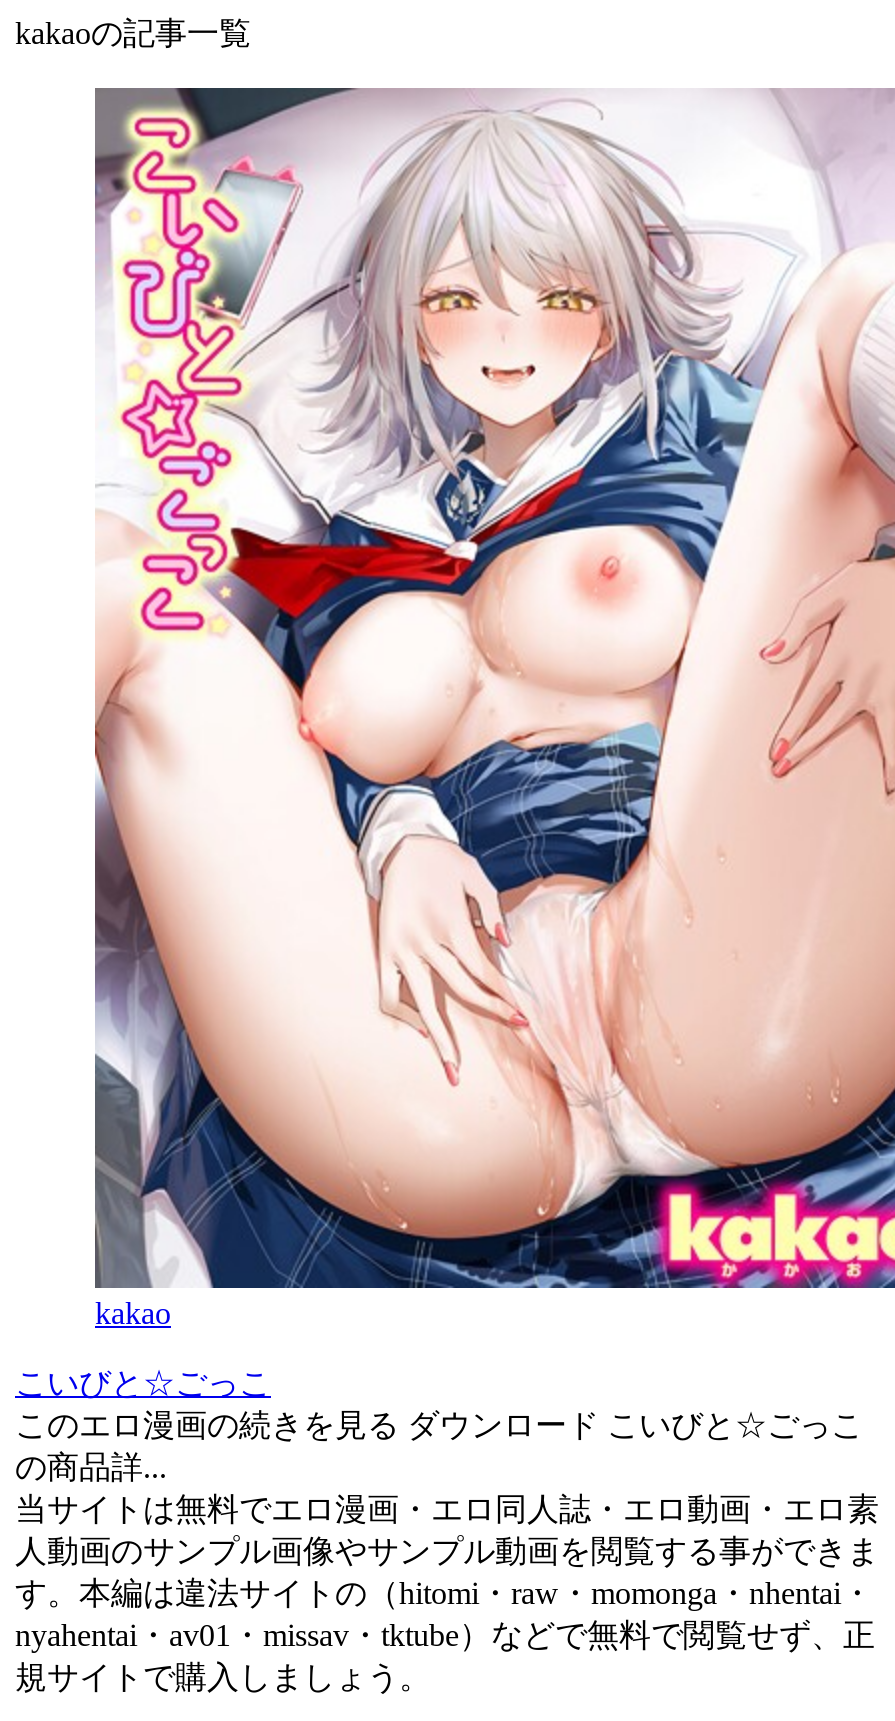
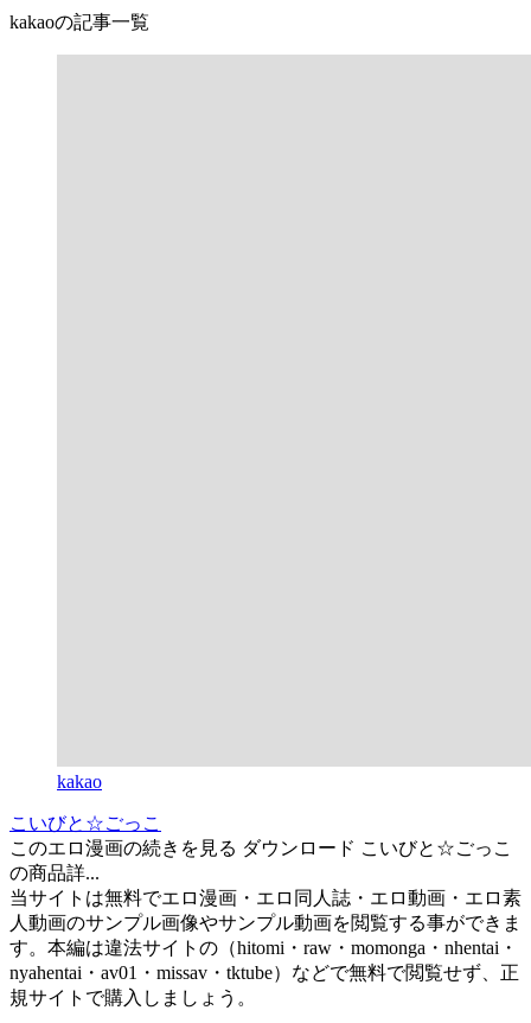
[93,86,889,1290] [image] -> none

